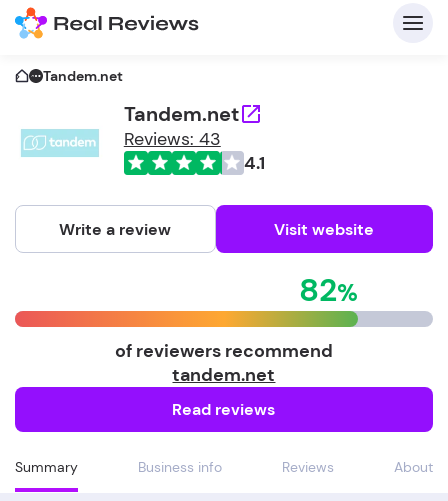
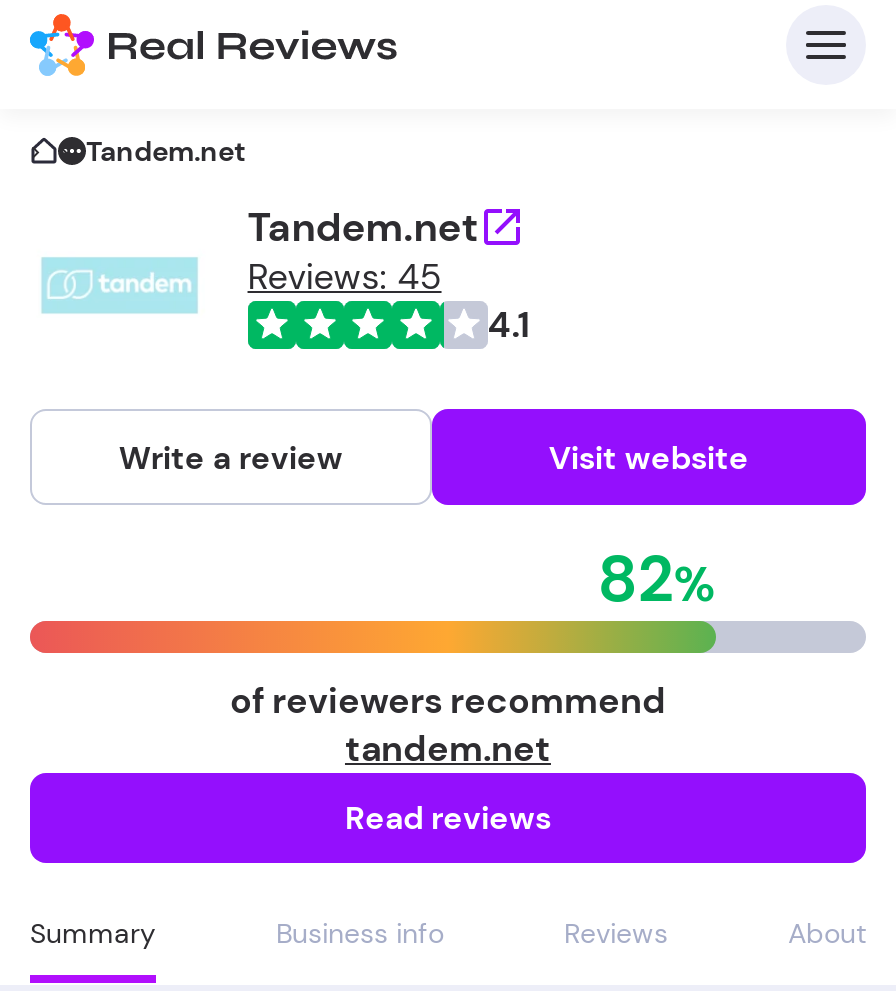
[124,127,221,151] Reviews: 43 -> [248,253,442,301] Reviews: 45

